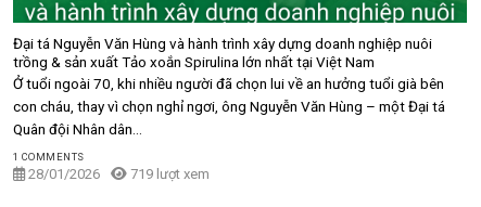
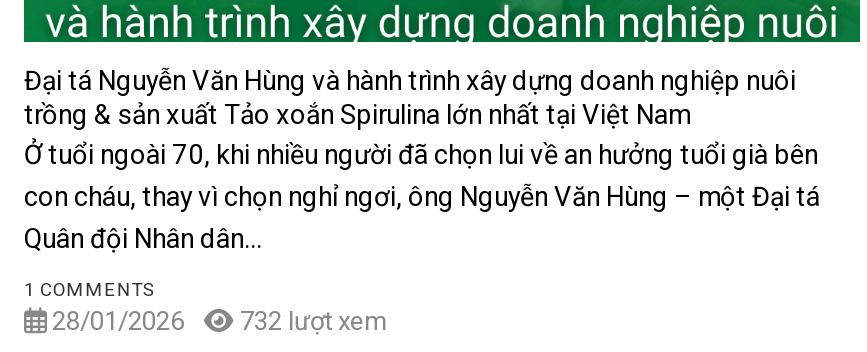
[25,166,210,182] 28/01/2026 719 lượt xem -> [46,306,386,336] 28/01/2026 732 lượt xem

